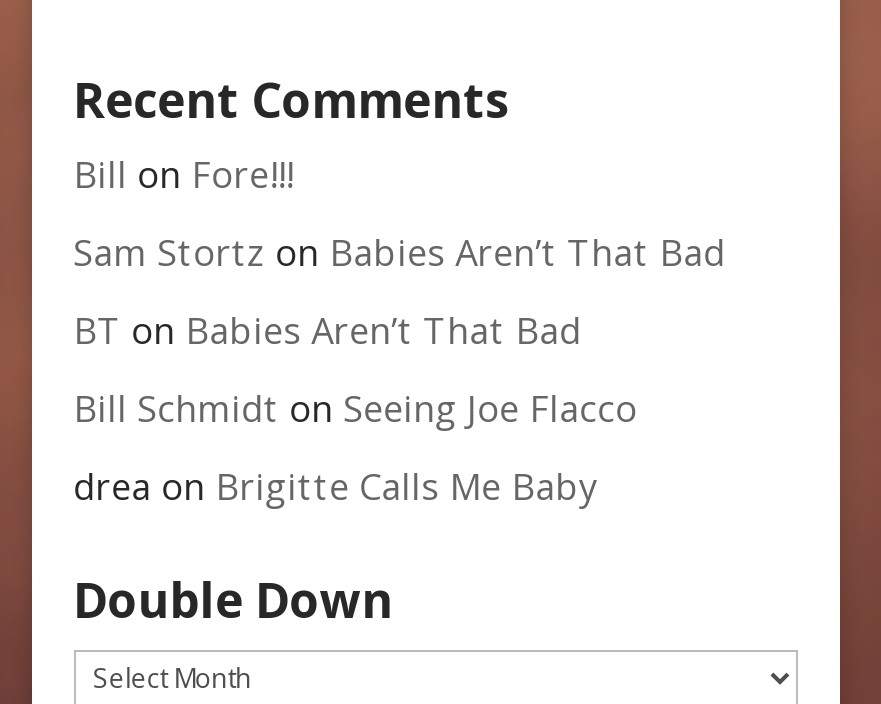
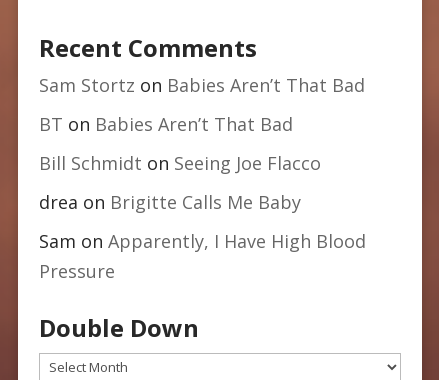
[73,150,293,198] Bill on Fore!!! -> none
moved [73,228,725,510] -> [39,73,365,214]: Sam Stortz on Babies Aren’t That Bad | BT on Babies Aren’t That Bad | Bill Schmidt on Seeing Joe Flacco | drea on Brigitte Calls Me Baby
none -> [39,229,366,283] Sam on Apparently, I Have High Blood | Pressure

